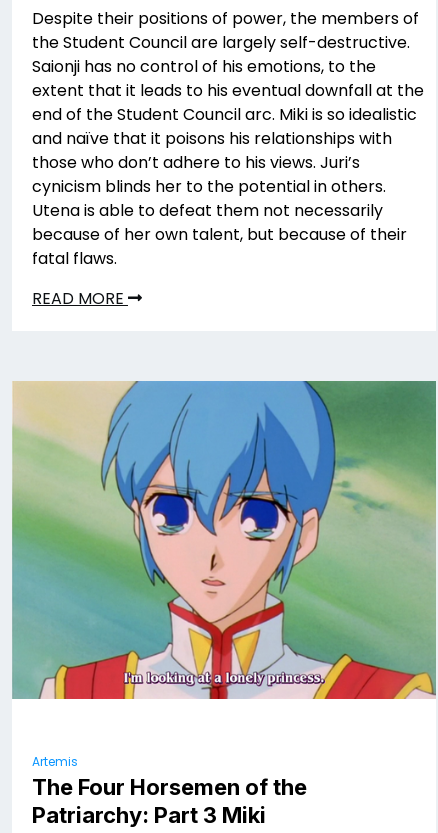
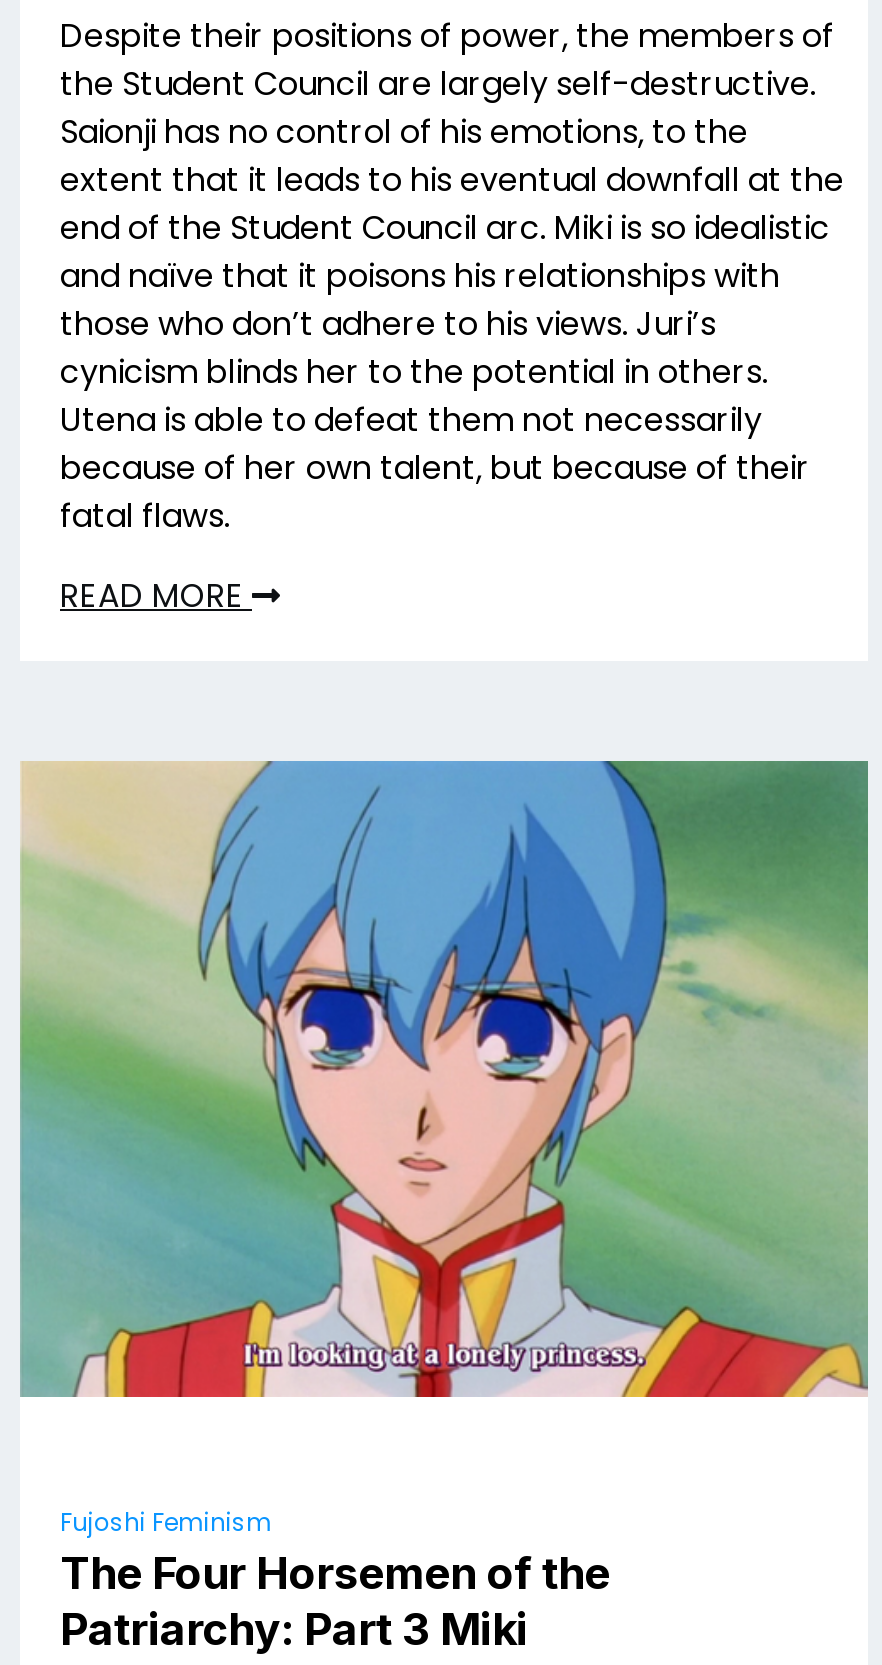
[32,753,78,770] Artemis -> [60,1505,272,1539] Fujoshi Feminism

